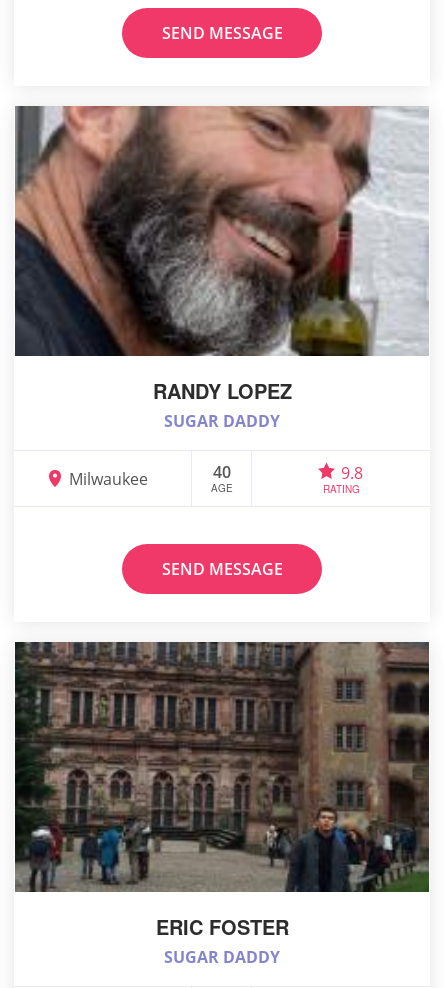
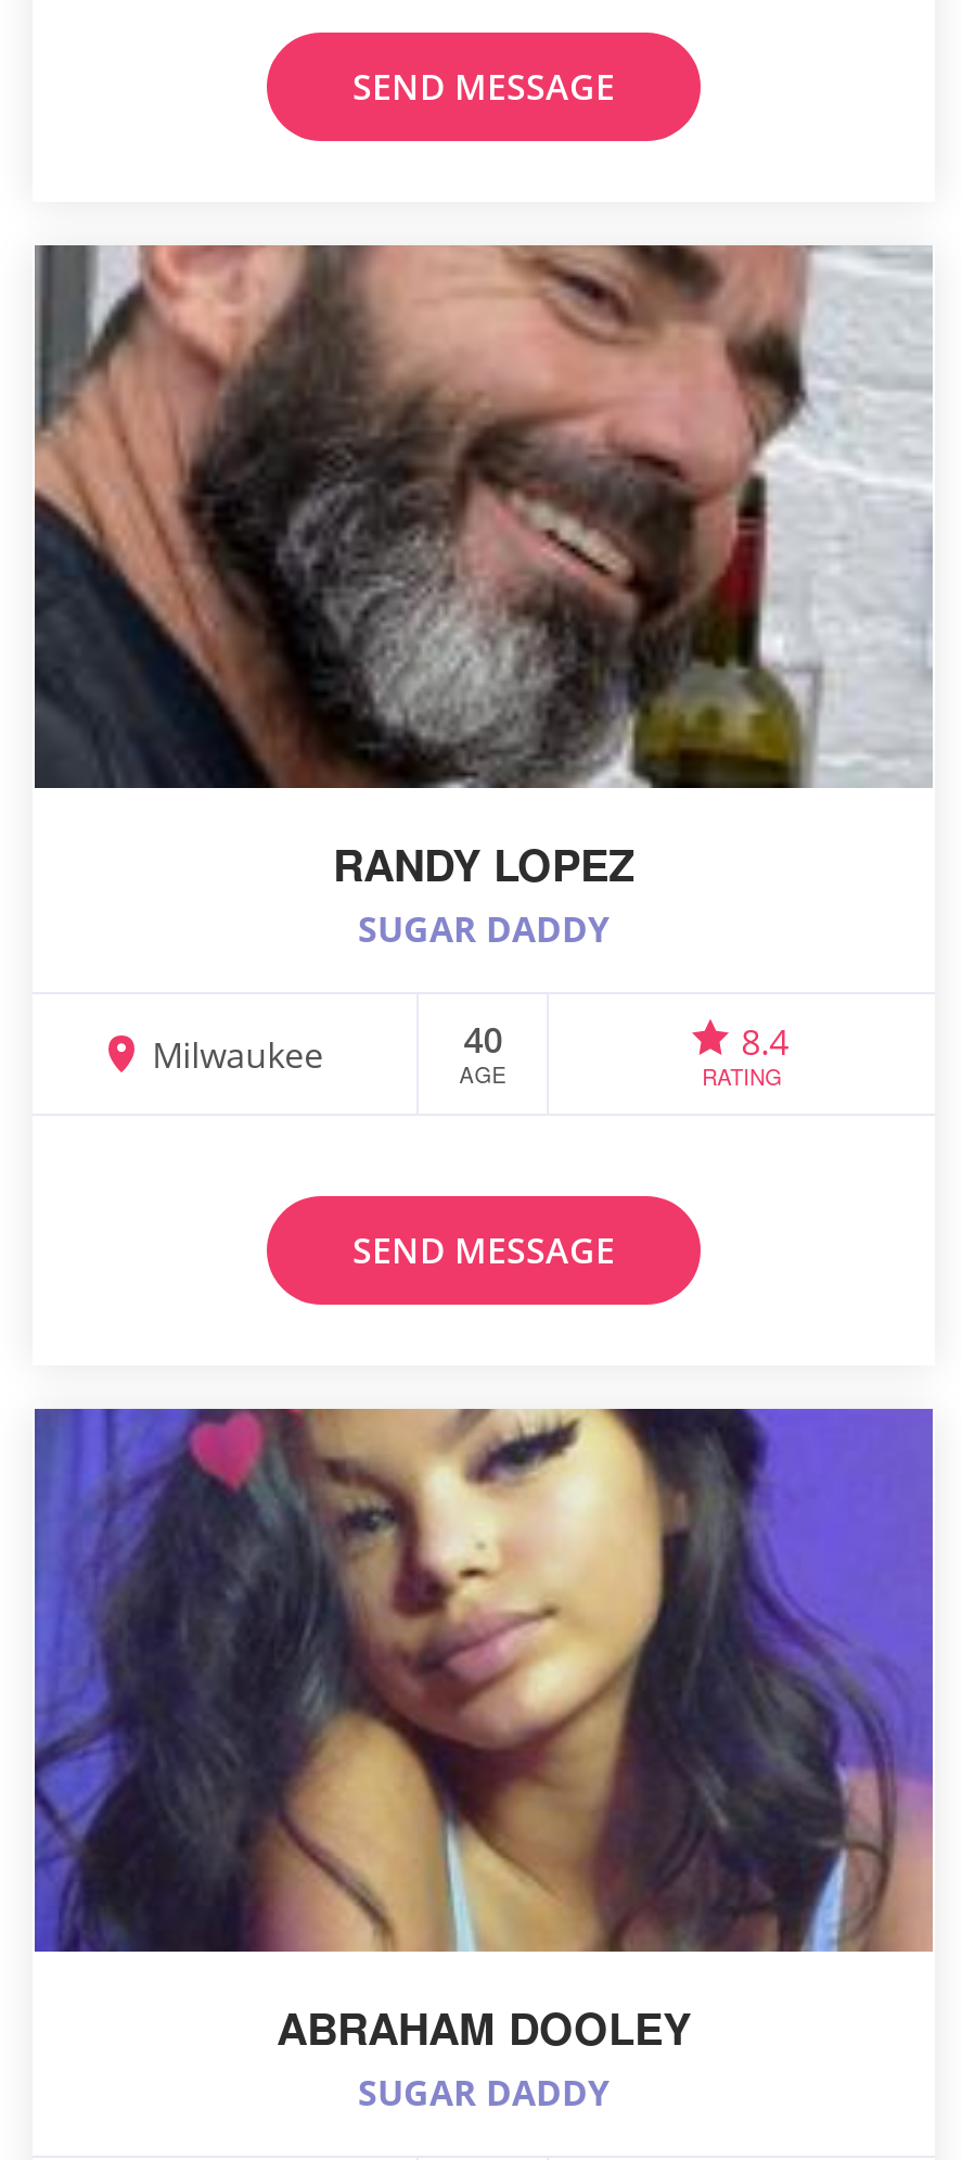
[337,462,363,484] 9.8 -> [732,1019,789,1067] 8.4
[14,641,430,941] [image] | ERIC FOSTER -> [33,1407,935,2059] [image] | ABRAHAM DOOLEY

